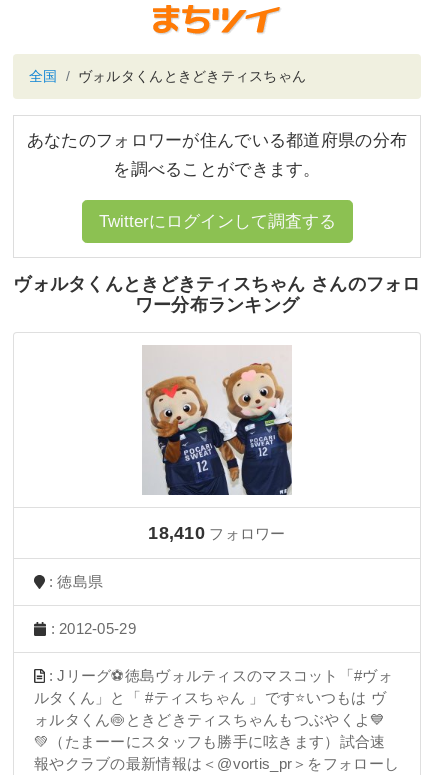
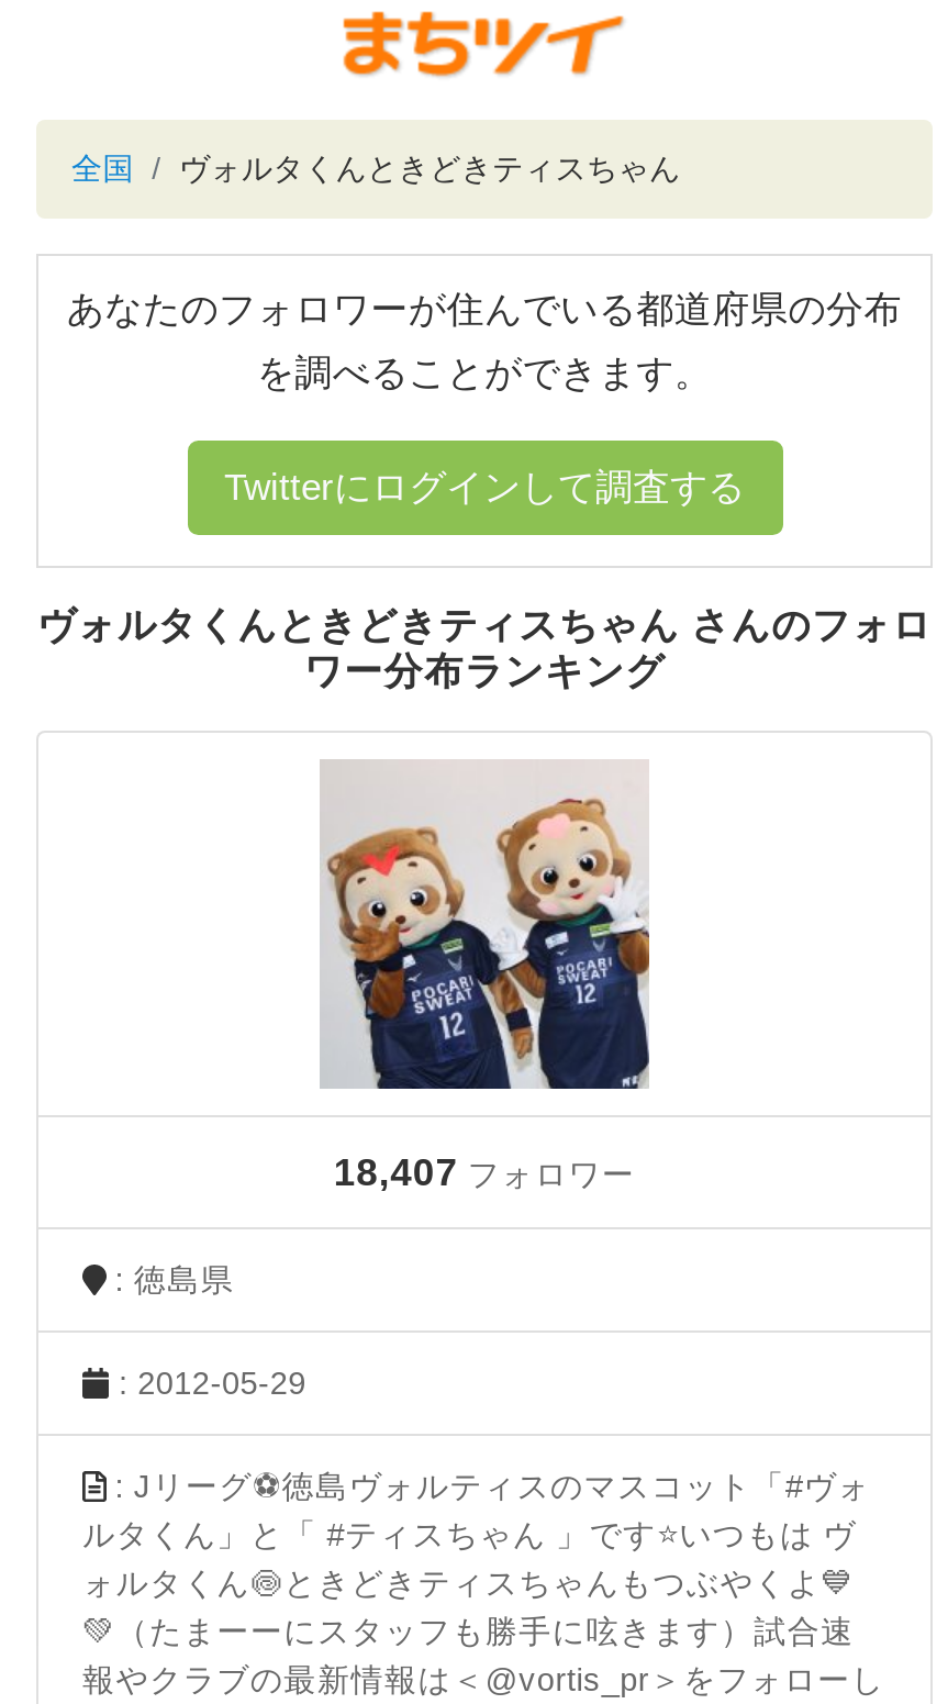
[148,523,286,543] 18,410 フォロワー -> [334,1150,635,1194] 18,407 フォロワー

